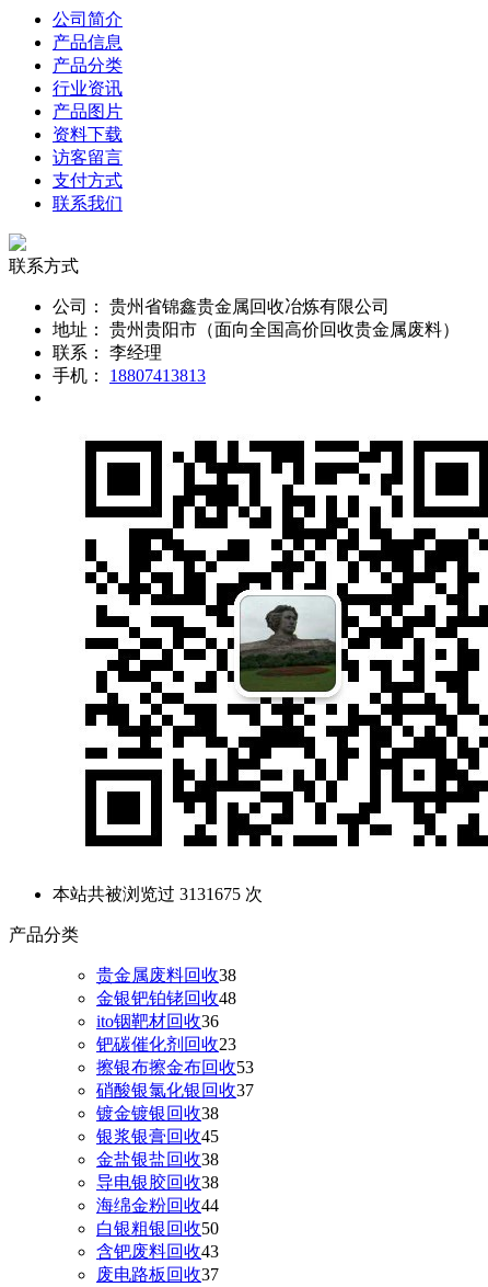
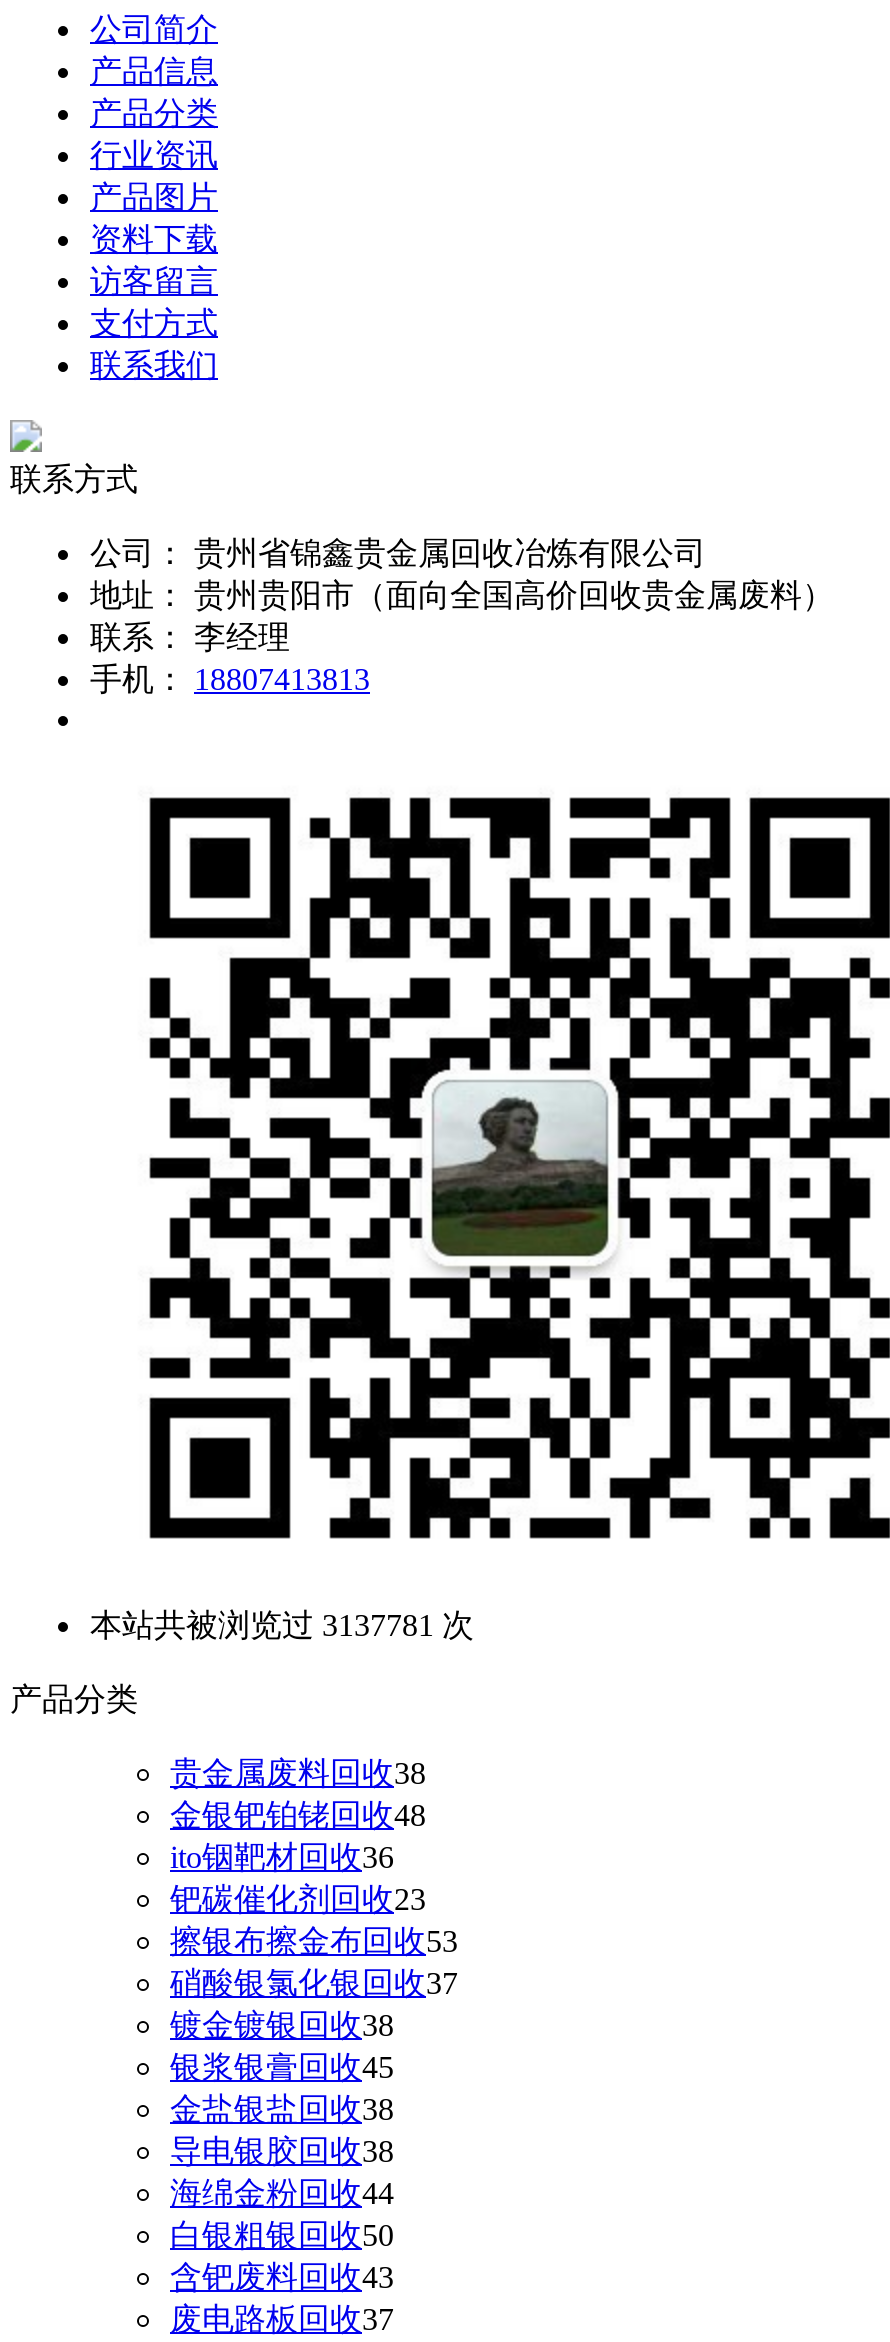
[53,885,263,903] 本站共被浏览过 3131675 次 -> [90,1608,474,1642] 本站共被浏览过 3137781 次

